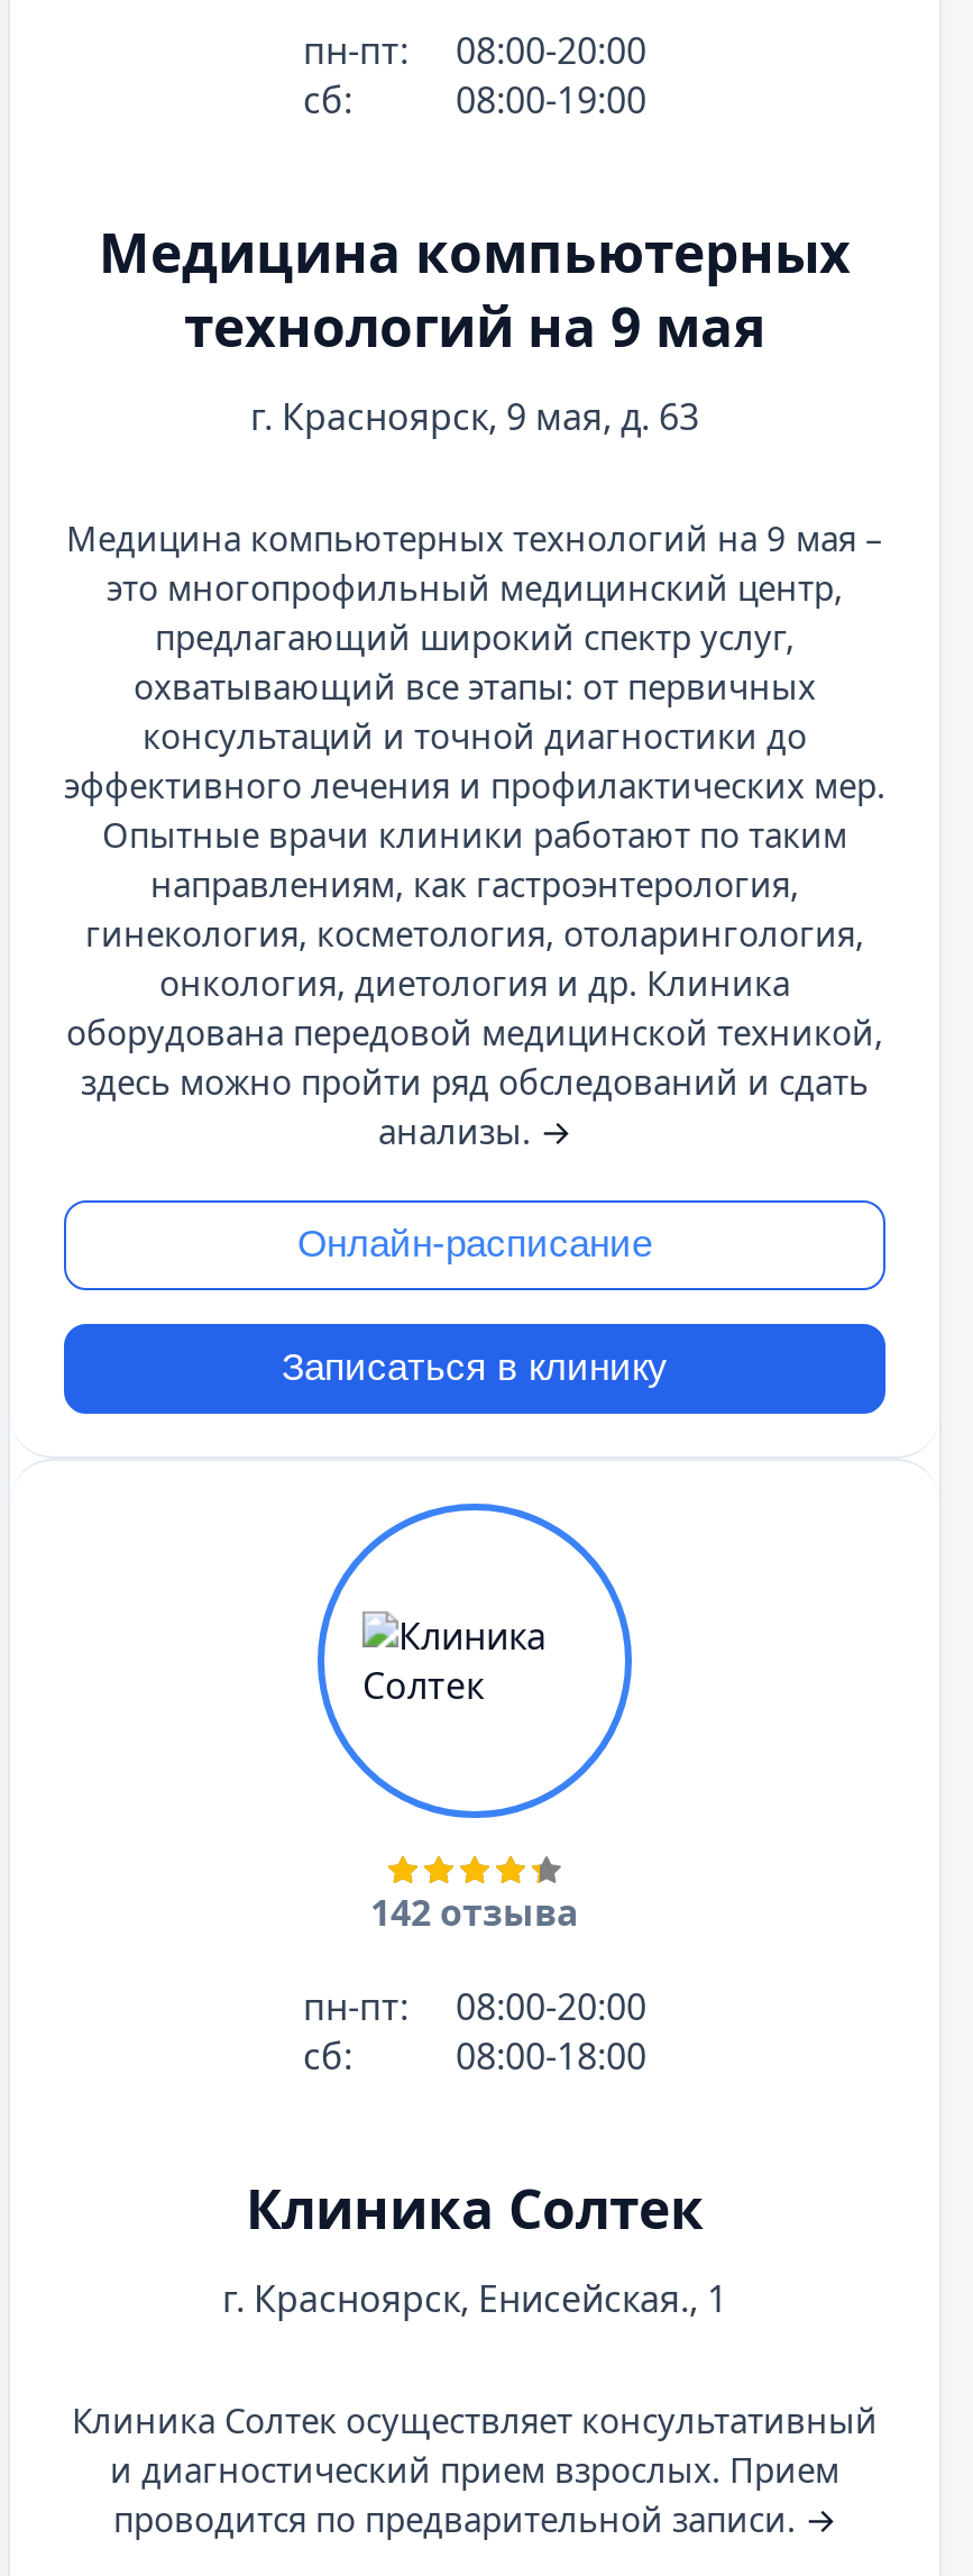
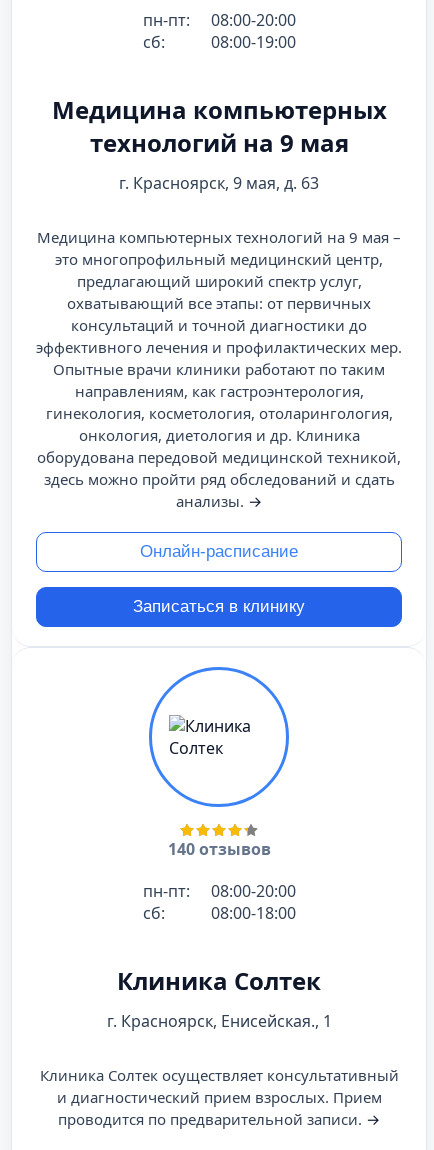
[370,1888,579,1937] 142 отзыва -> [167,838,270,860] 140 отзывов

